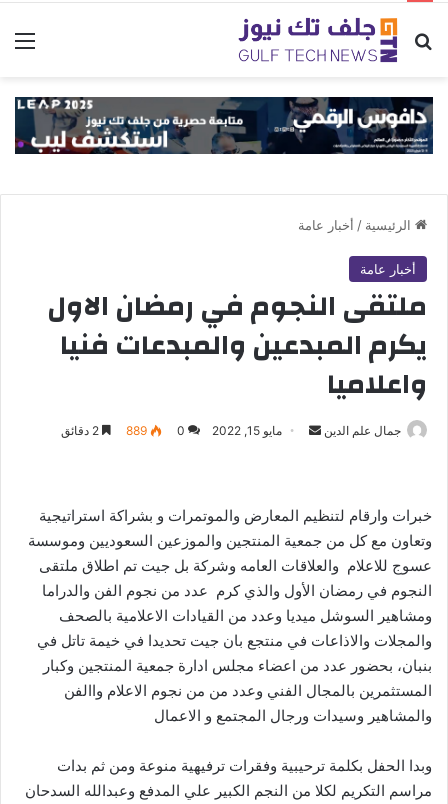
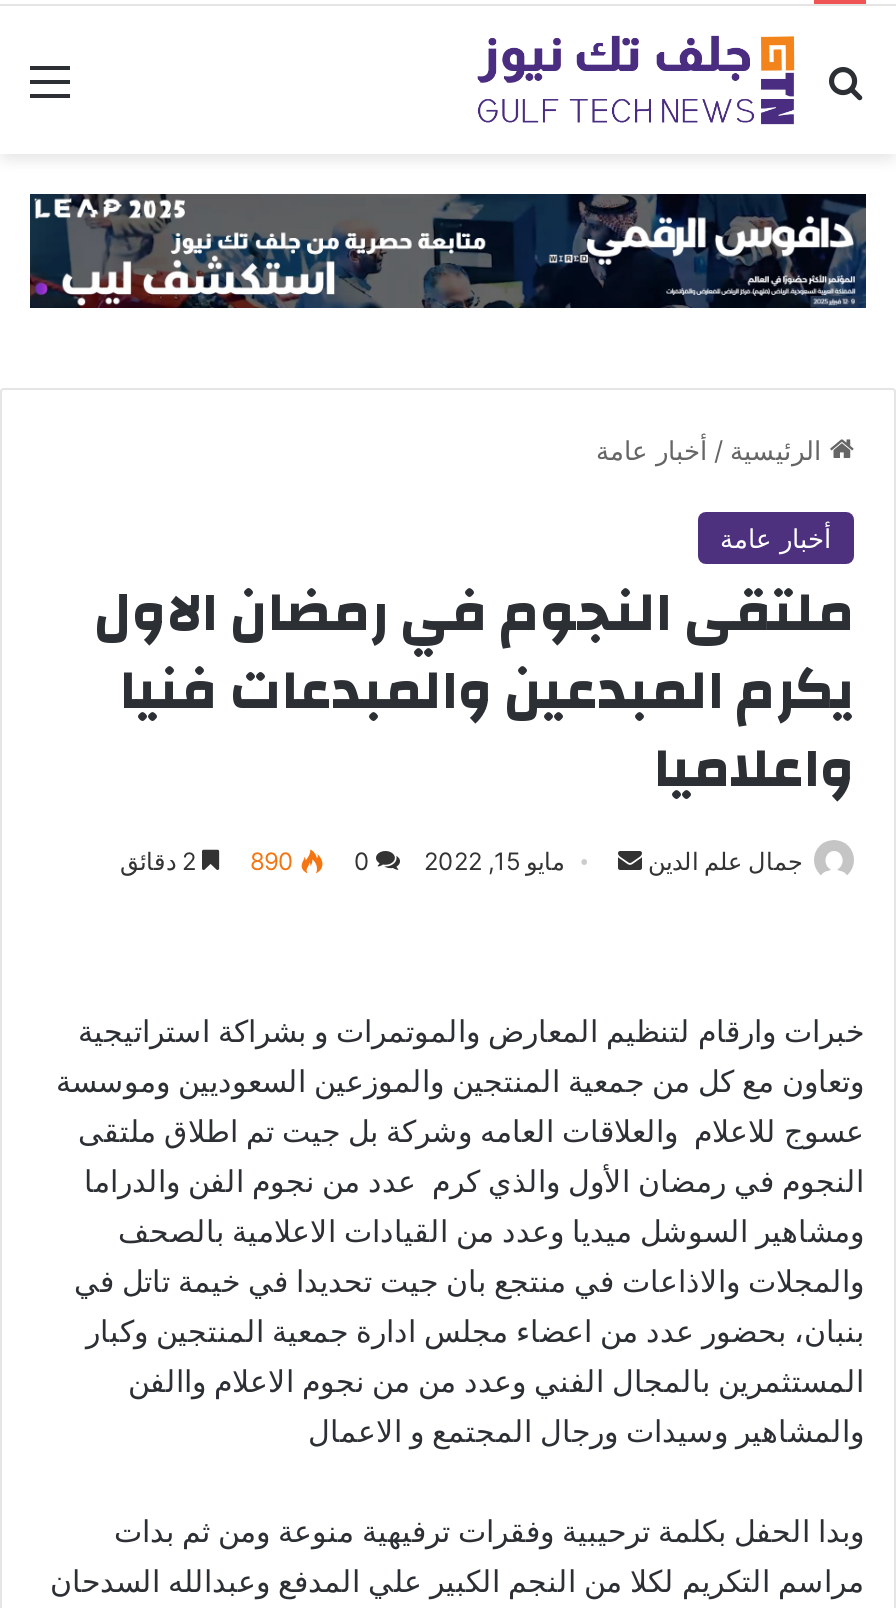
[126,423,147,438] 889 -> [250,847,294,877] 890

